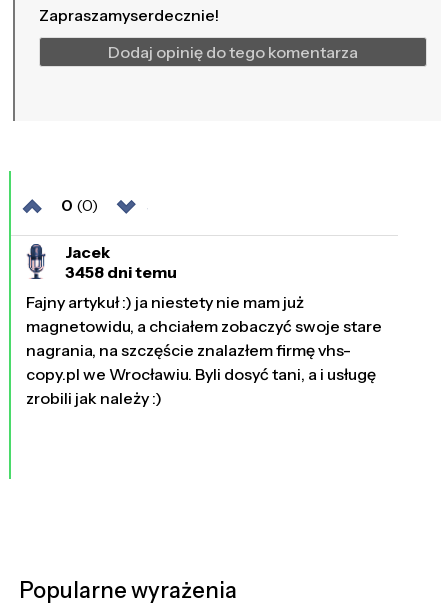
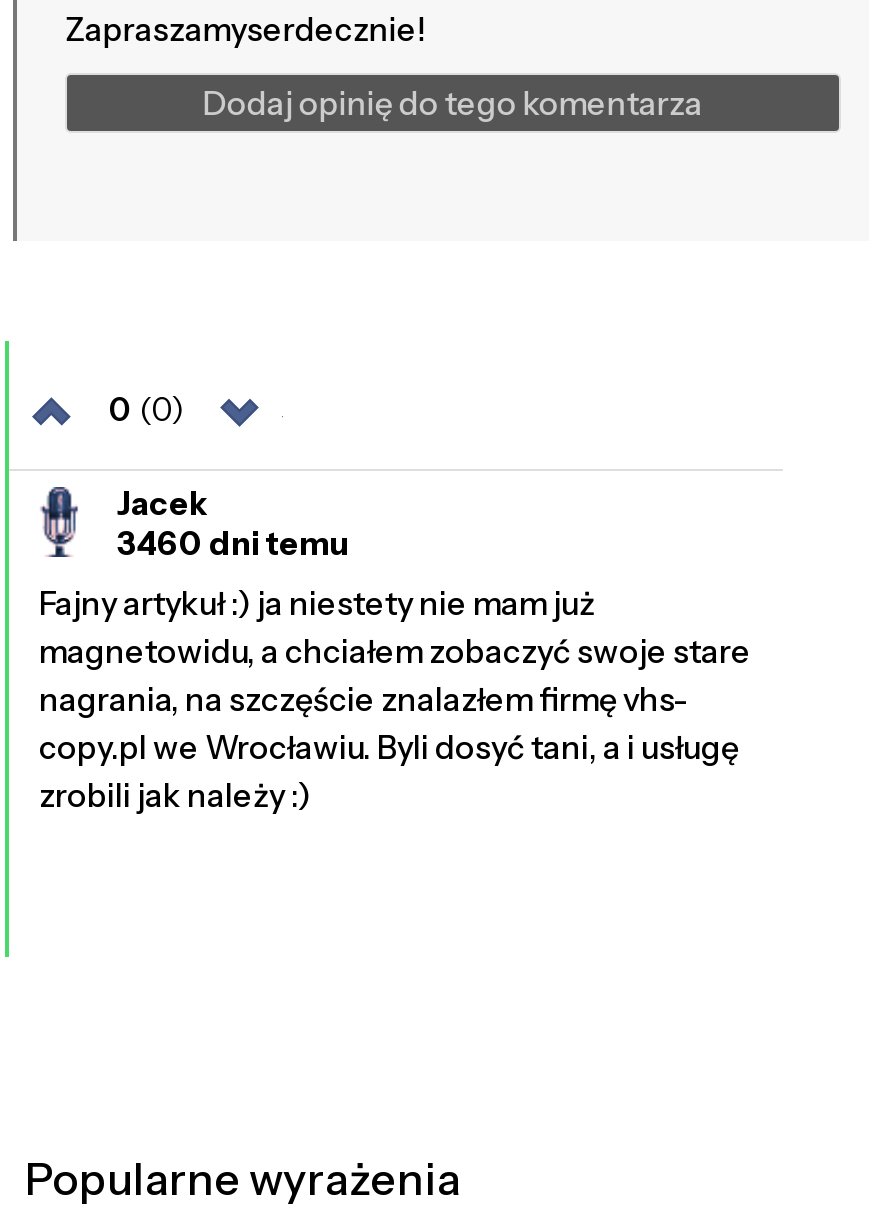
[65,262,177,282] 3458 dni temu -> [117,524,349,564] 3460 dni temu

